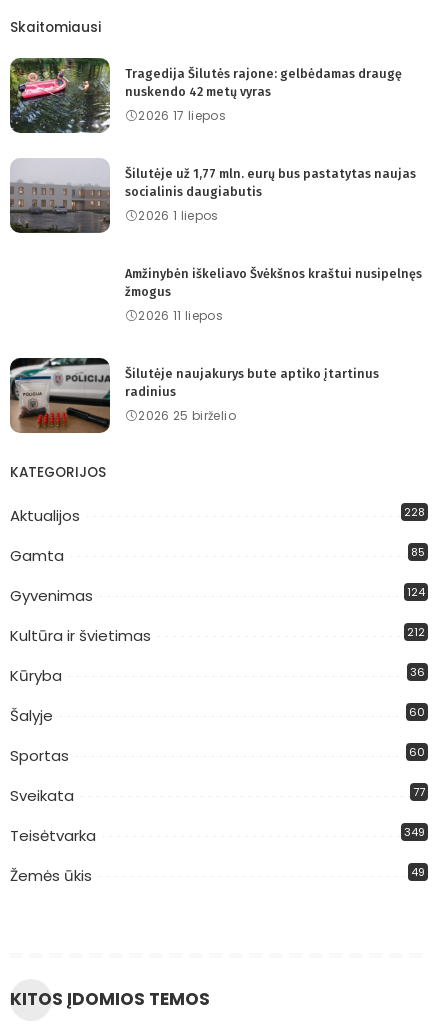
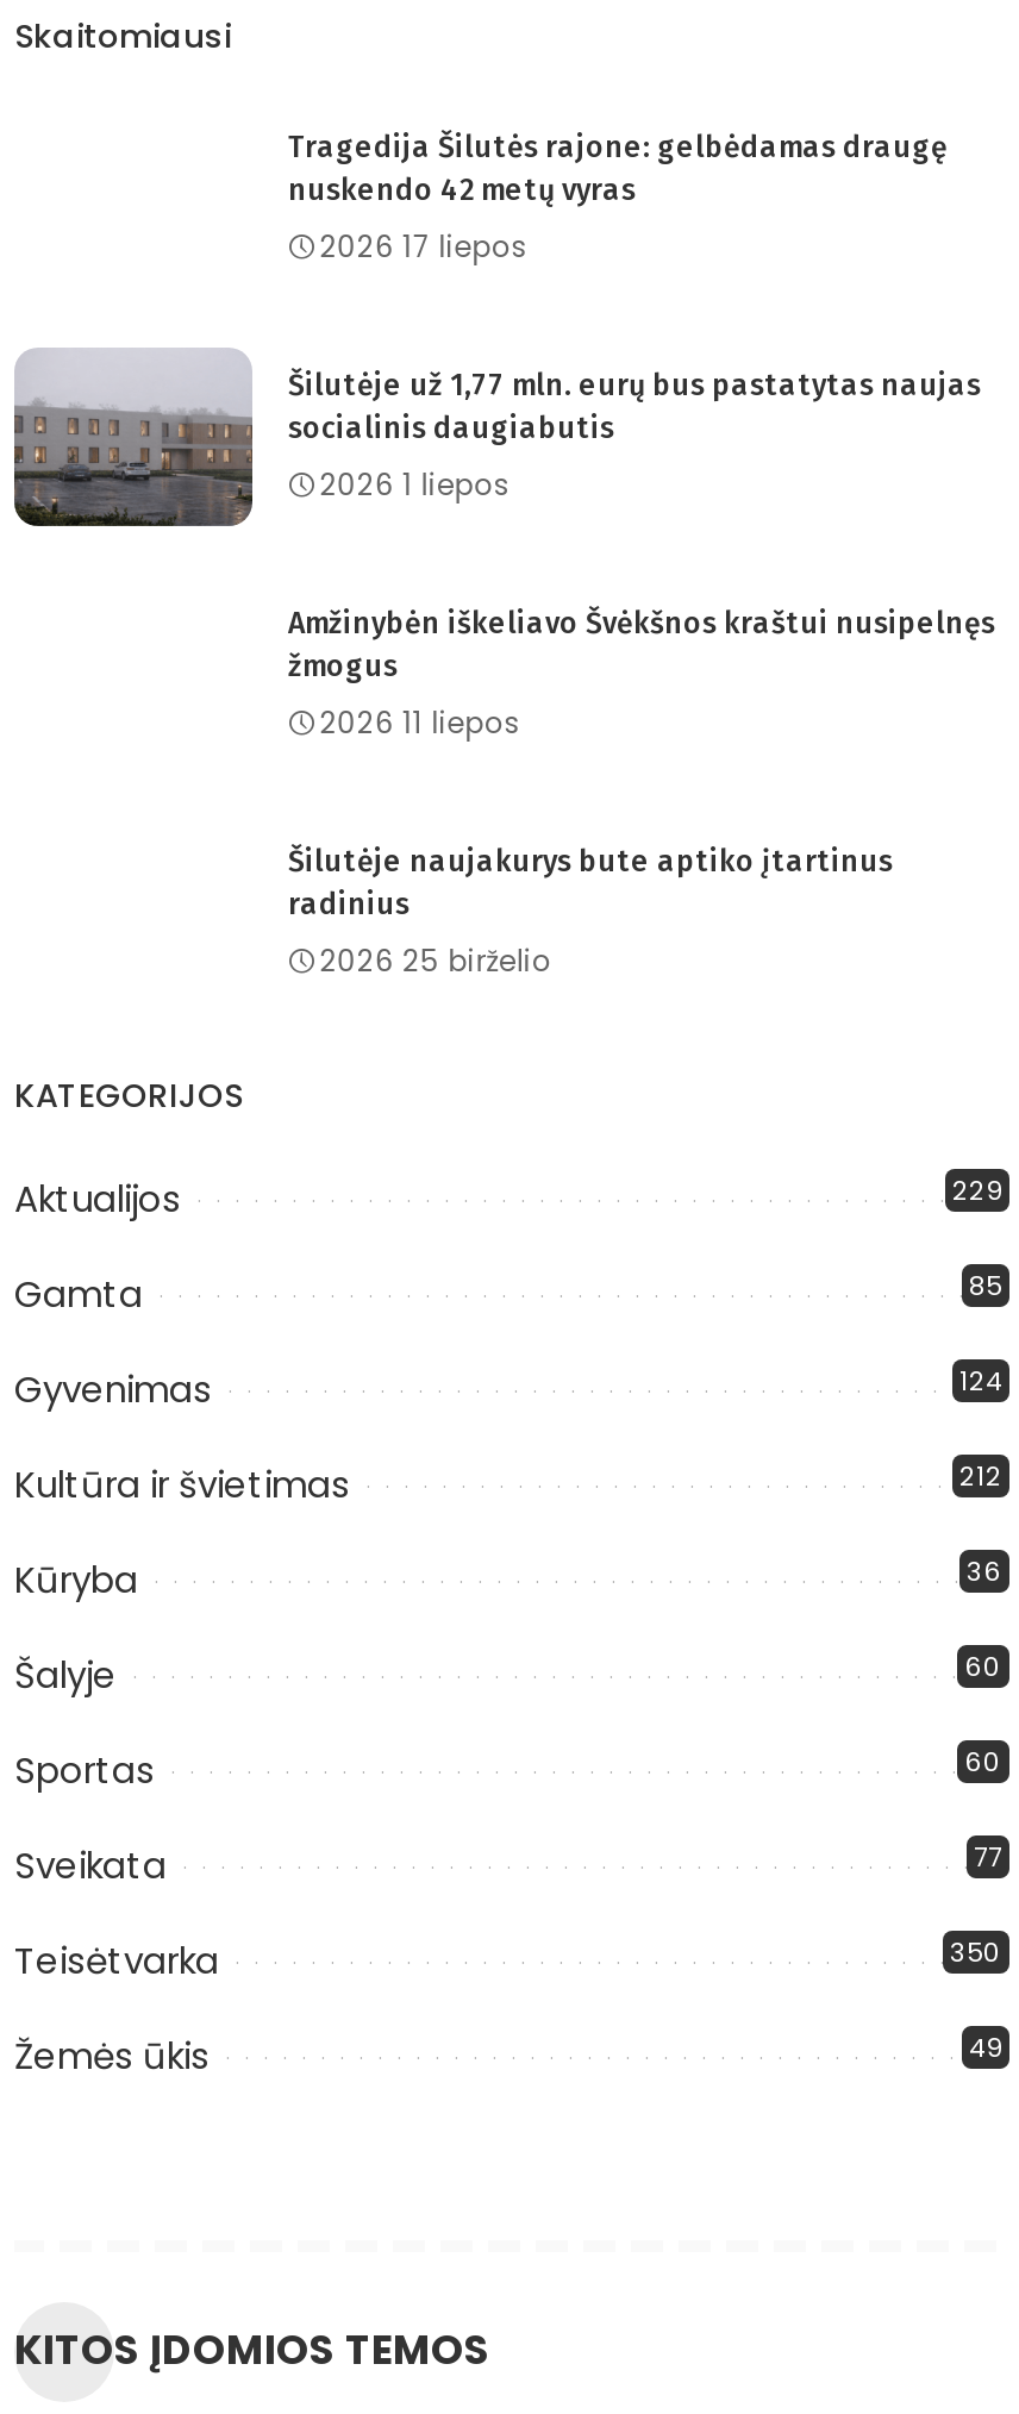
[9,57,111,134] [image] -> none
[9,357,111,434] [image] -> none
[404,504,425,520] 228 -> [952,1172,1002,1210] 229
[404,824,425,840] 349 -> [950,1934,1002,1972] 350

